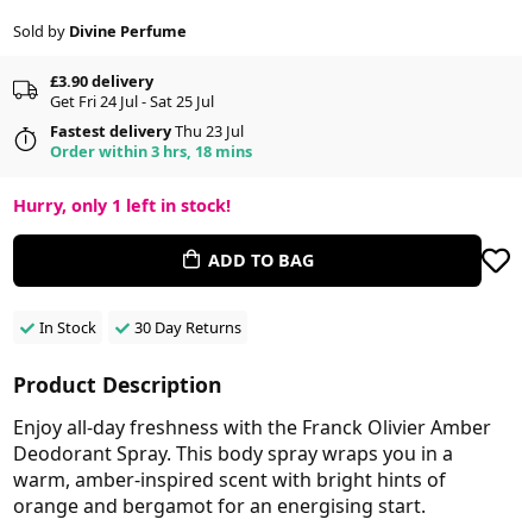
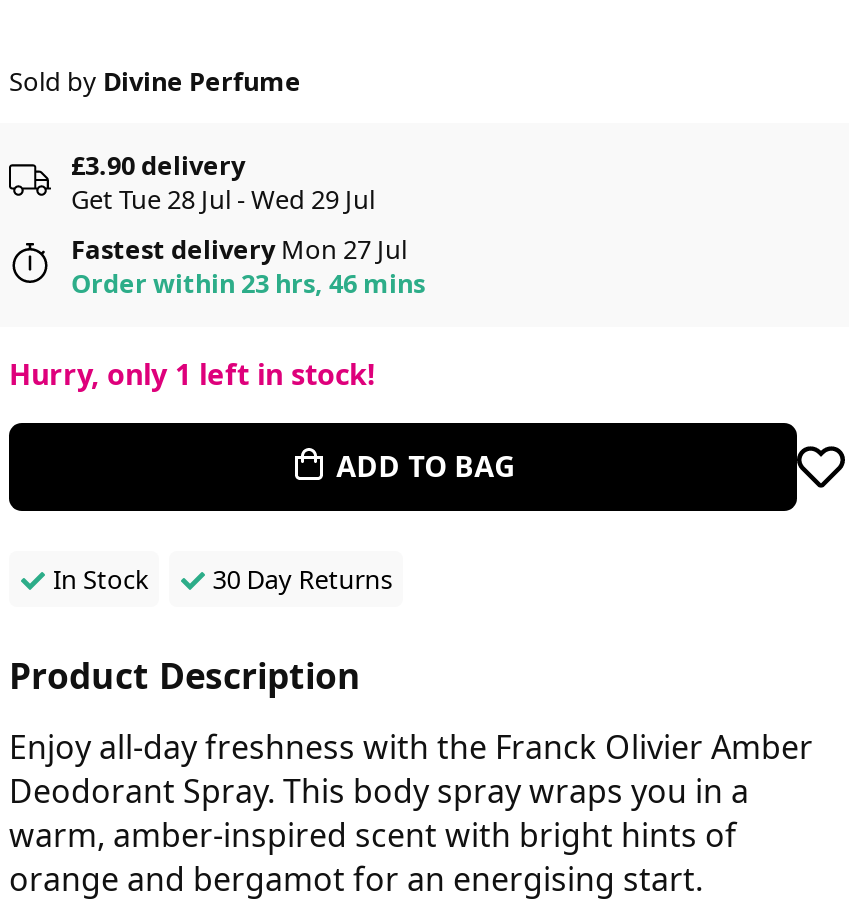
[50,90,214,112] Get Fri 24 Jul - Sat 25 Jul -> [71,181,375,217] Get Tue 28 Jul - Wed 29 Jul
[50,120,244,141] Fastest delivery Thu 23 Jul -> [71,231,407,267] Fastest delivery Mon 27 Jul
[50,140,252,162] Order within 3 hrs, 18 mins -> [71,265,425,301] Order within 23 hrs, 46 mins

